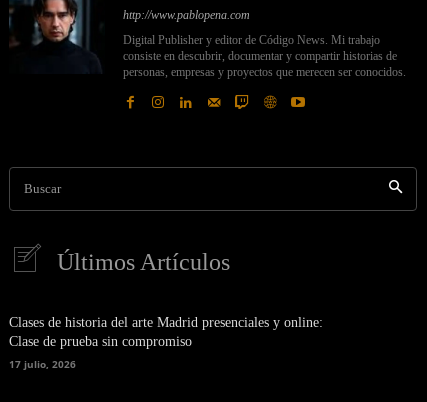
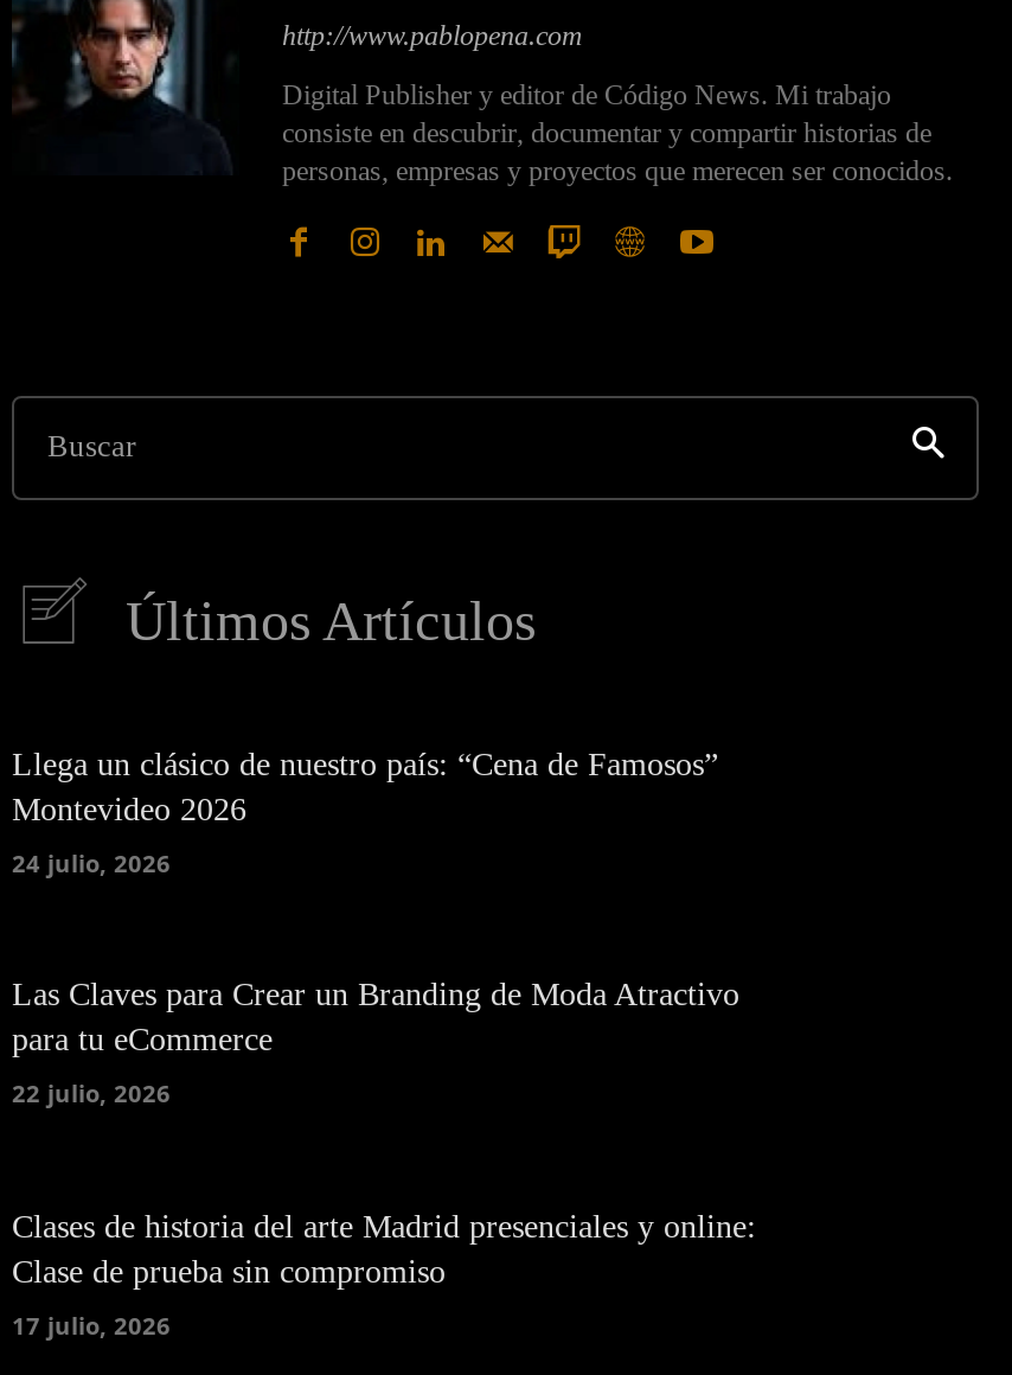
none -> [12,747,718,880] Llega un clásico de nuestro país: “Cena de Famosos” | Montevideo 2026 | 24 julio, 2026
none -> [12,978,739,1110] Las Claves para Crear un Branding de Moda Atractivo | para tu eCommerce | 22 julio, 2026

